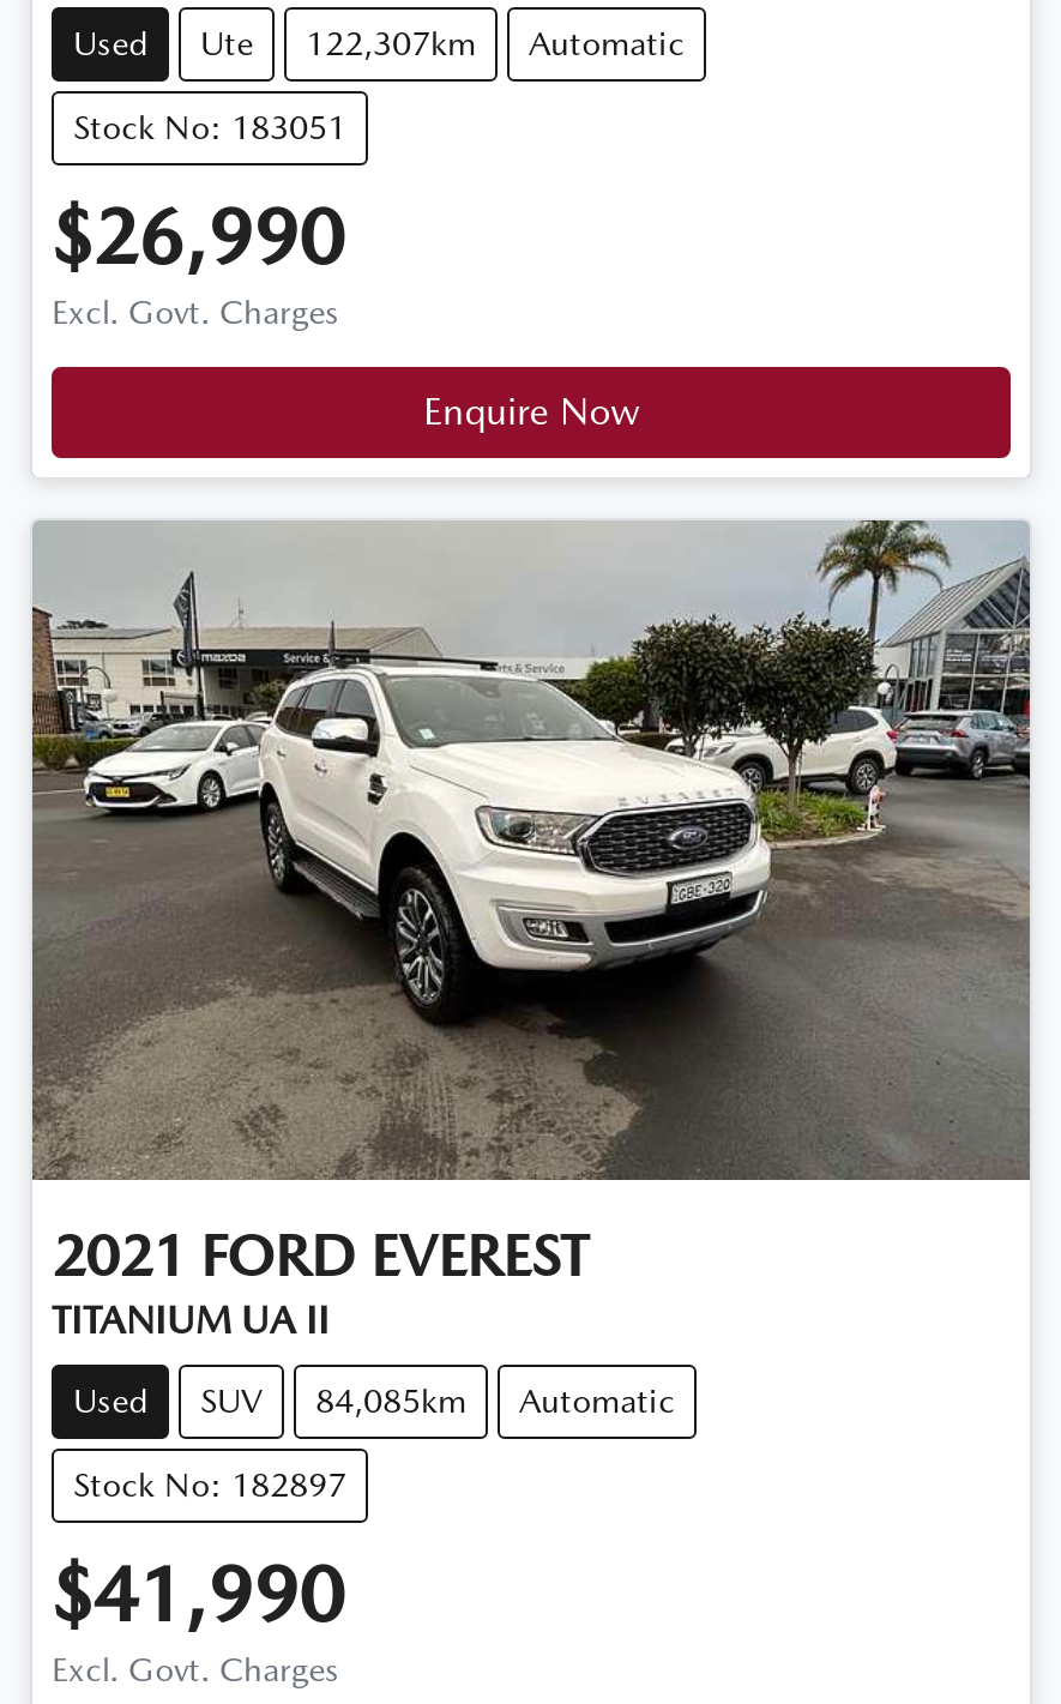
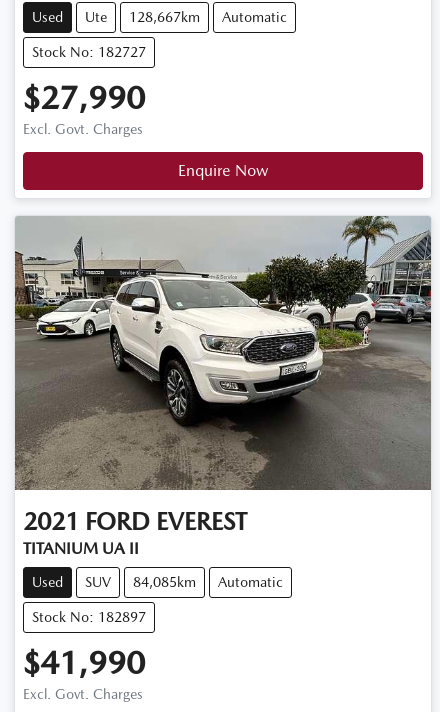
[73,24,685,63] Used Ute 122,307km Automatic -> [32,9,287,25] Used Ute 128,667km Automatic
[73,108,346,147] Stock No: 183051 -> [32,44,146,60] Stock No: 182727
[52,192,344,281] $26,990 -> [23,79,145,116] $27,990

